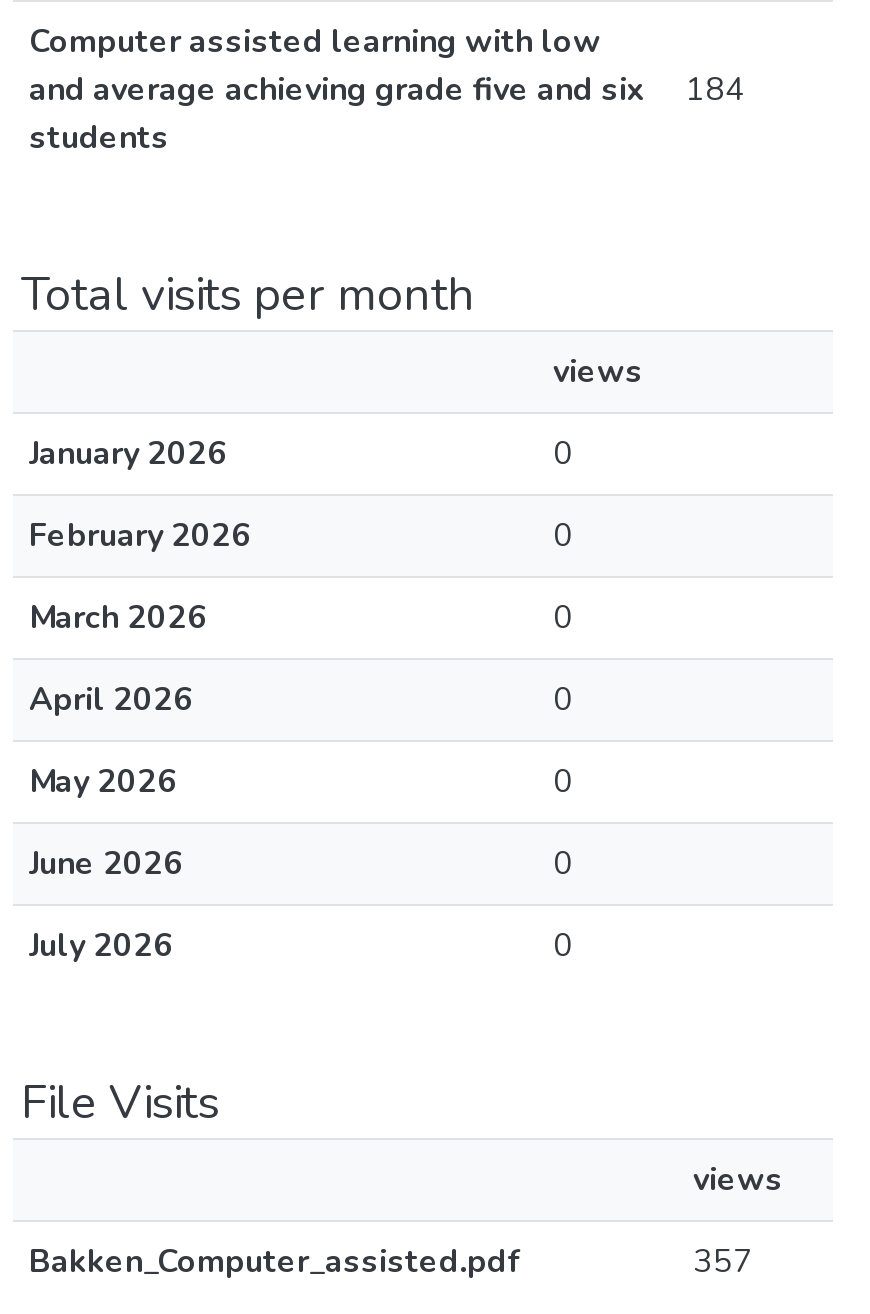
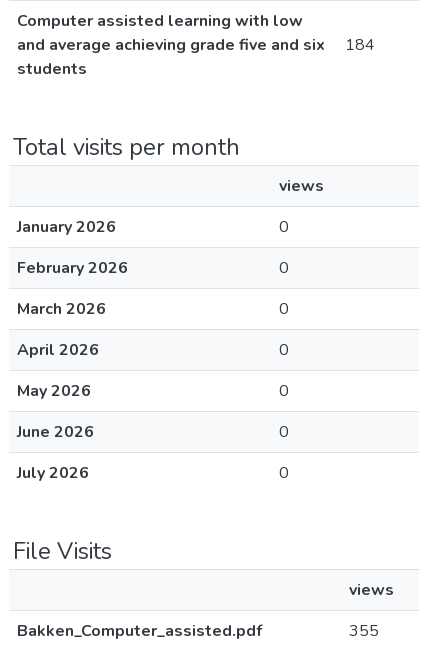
[693,1240,753,1284] 357 -> [349,620,379,642] 355

